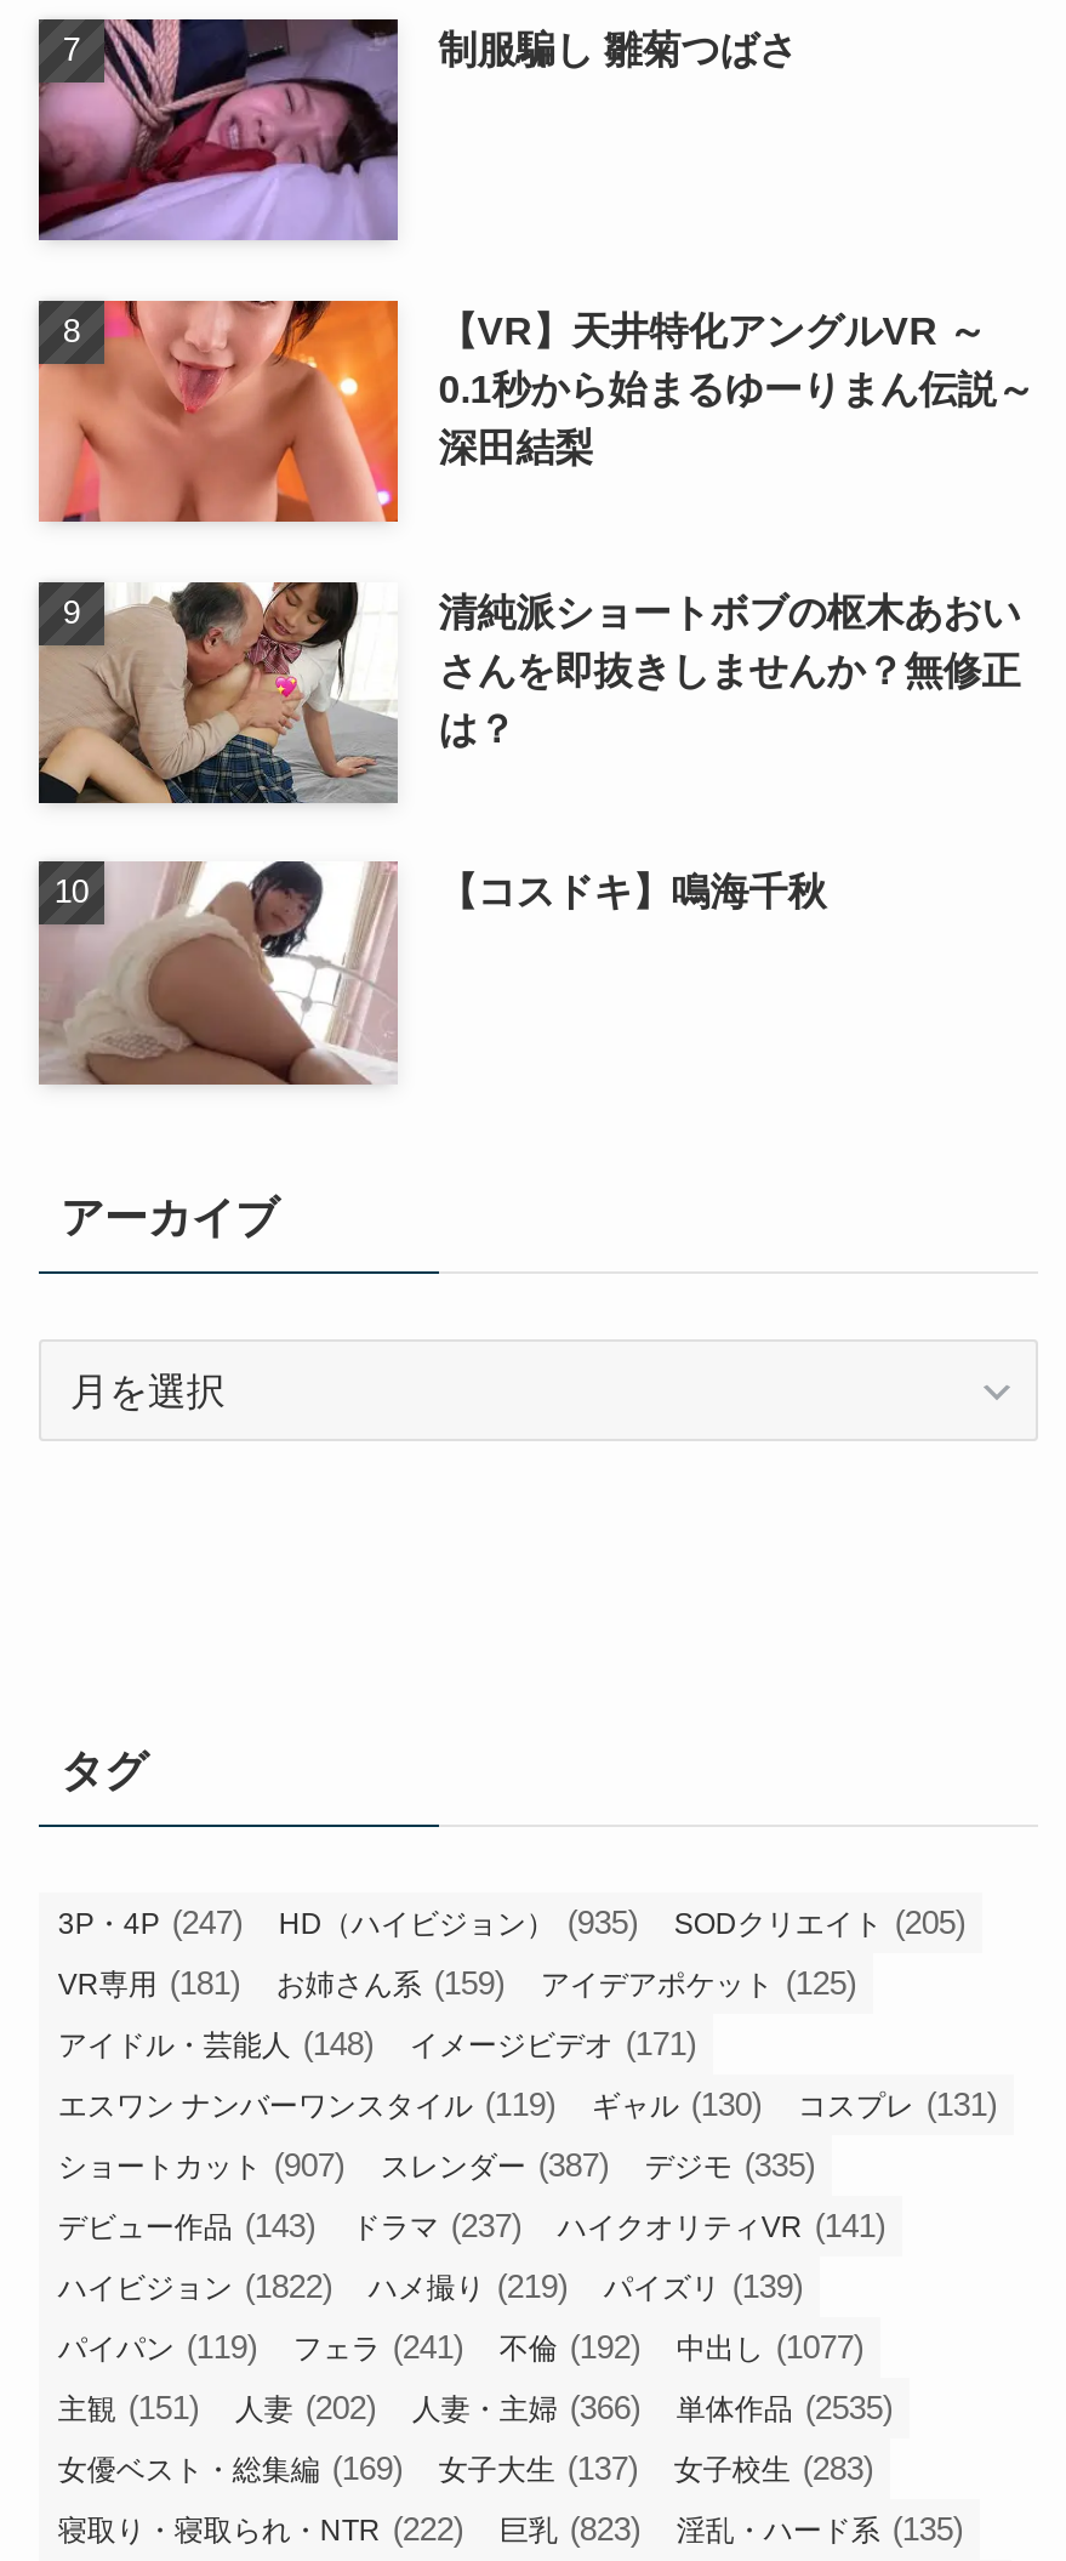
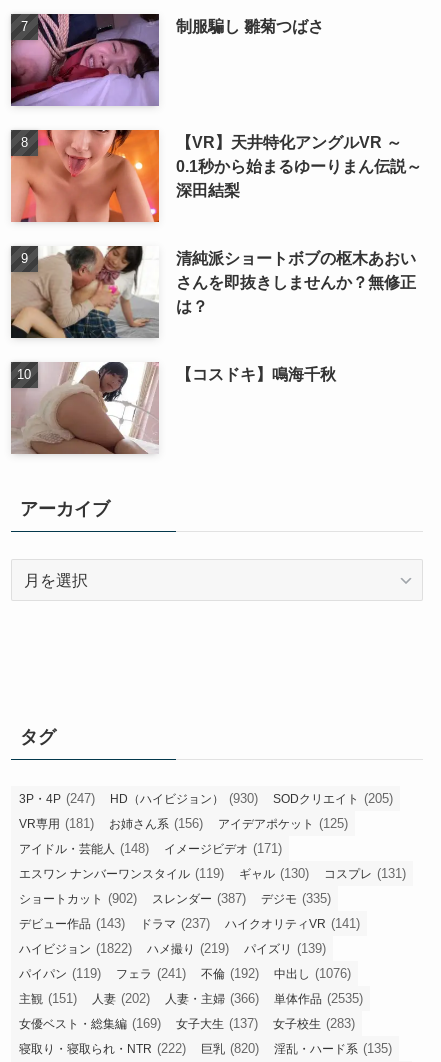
[279,1904,638,1941] HD（ハイビジョン）(935) -> [110,791,258,806] HD（ハイビジョン）(930)
[58,1965,856,2001] VR専用(181) お姉さん系(159) アイデアポケット(125) -> [19,816,348,831] VR専用(181) お姉さん系(156) アイデアポケット(125)
[58,2147,344,2183] ショートカット(907) -> [19,891,137,906] ショートカット(902)
[58,2329,863,2365] パイパン(119) フェラ(241) 不倫(192) 中出し(1077) -> [19,966,351,981] パイパン(119) フェラ(241) 不倫(192) 中出し(1076)
[58,2511,963,2547] 寝取り・寝取られ・NTR (222) 巨乳(823) 淫乱・ハード系(135) -> [19,1041,392,1056] 寝取り・寝取られ・NTR (222) 巨乳(820) 淫乱・ハード系(135)

